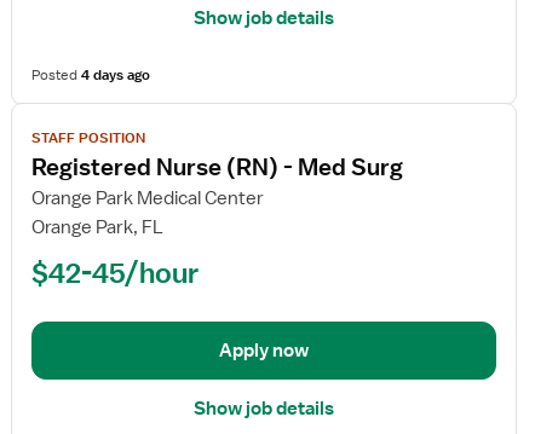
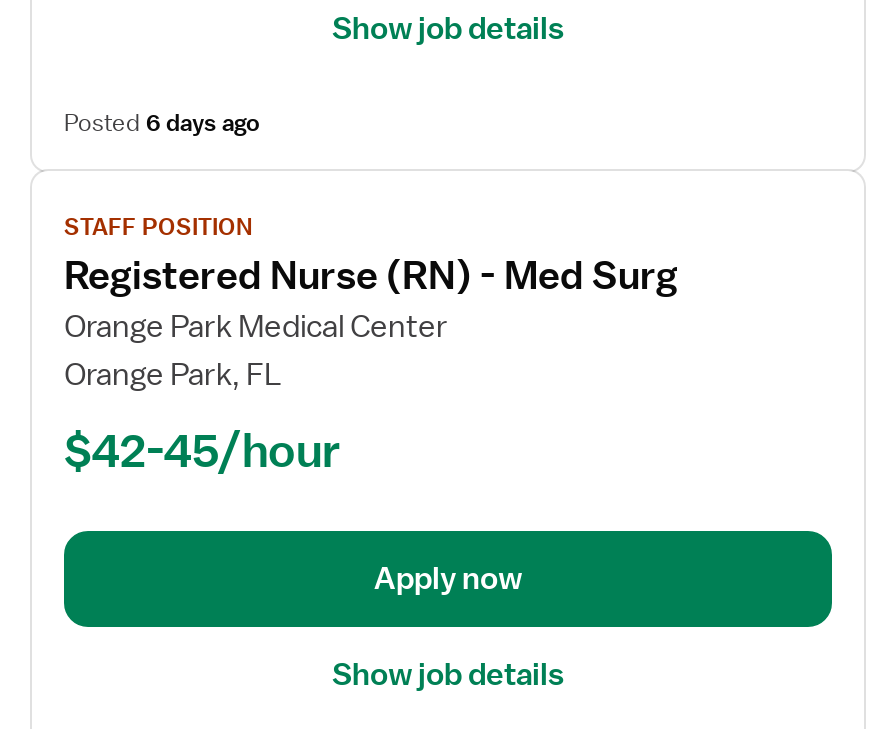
[31,65,150,84] Posted 4 days ago -> [64,107,260,139] Posted 6 days ago

